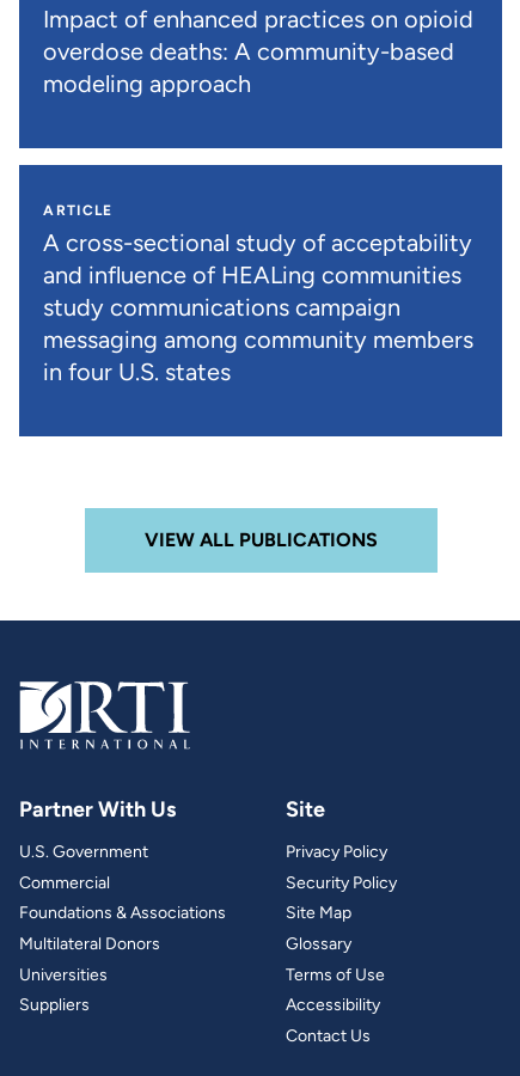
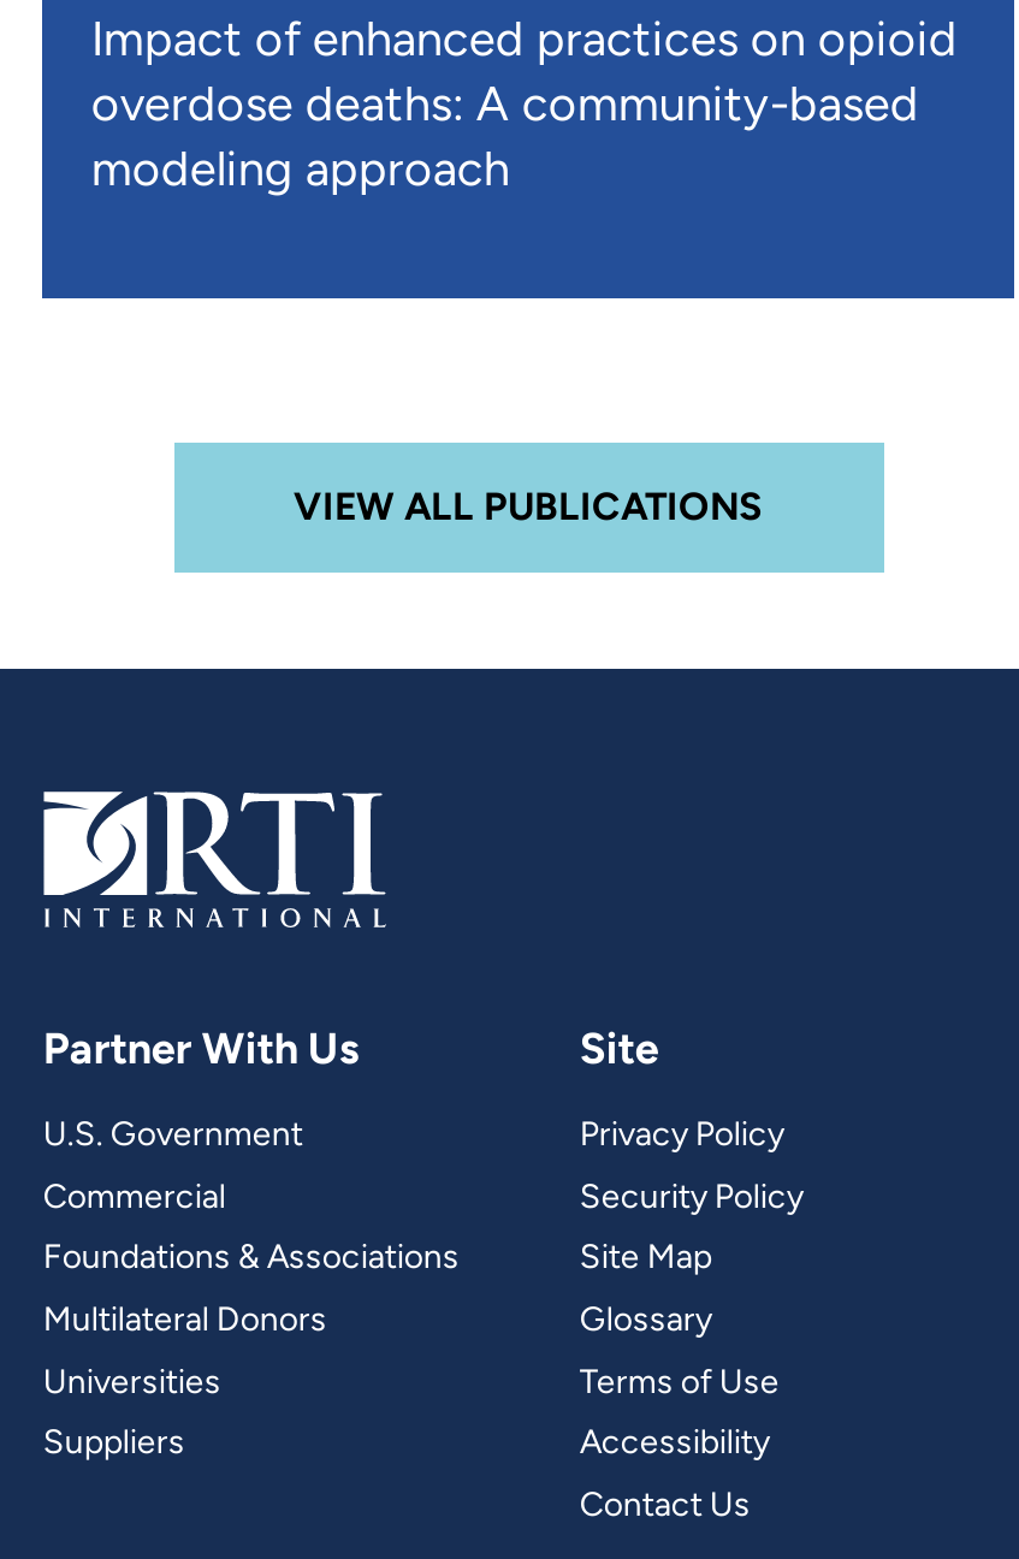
[44,202,474,386] ARTICLE | A cross-sectional study of acceptability | and influence of HEALing communities | study communications campaign | messaging among community members | in four U.S. states -> none

